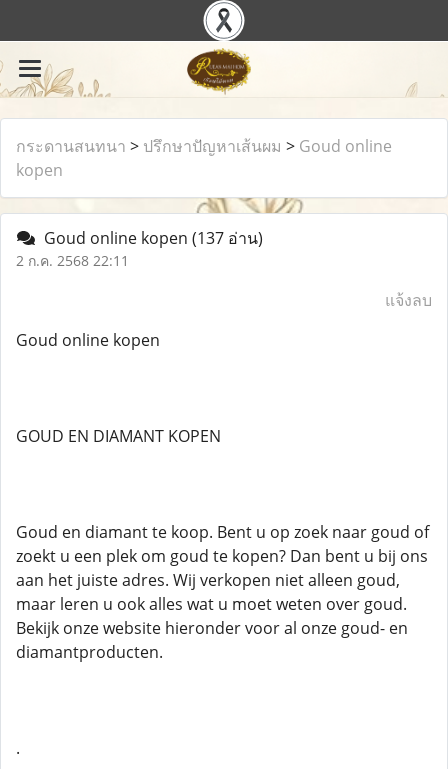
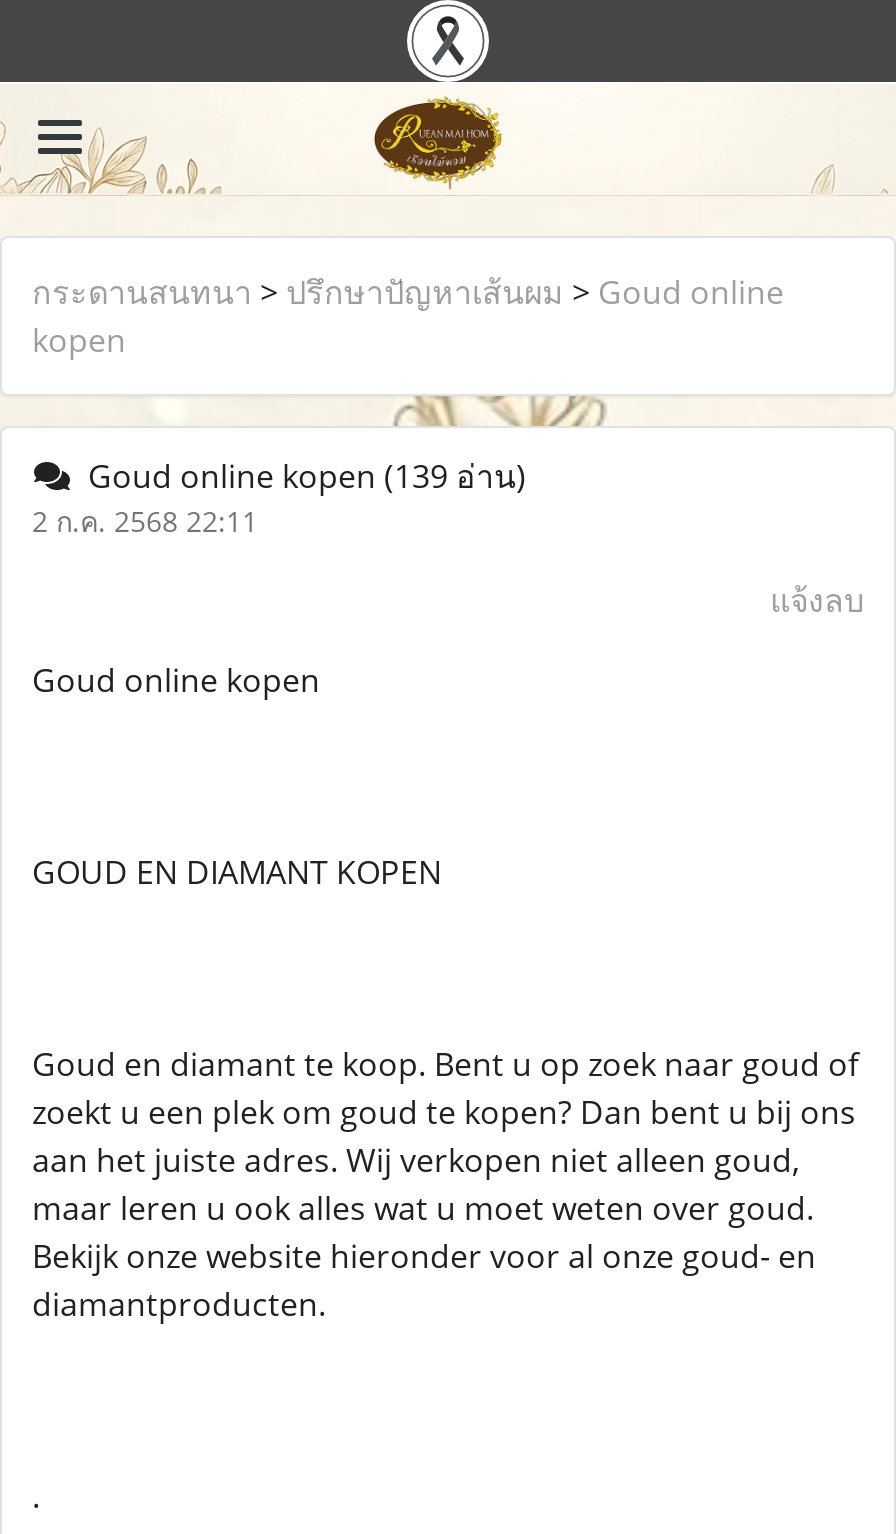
[36,227,263,249] Goud online kopen (137 อ่าน) -> [72,454,526,498] Goud online kopen (139 อ่าน)

